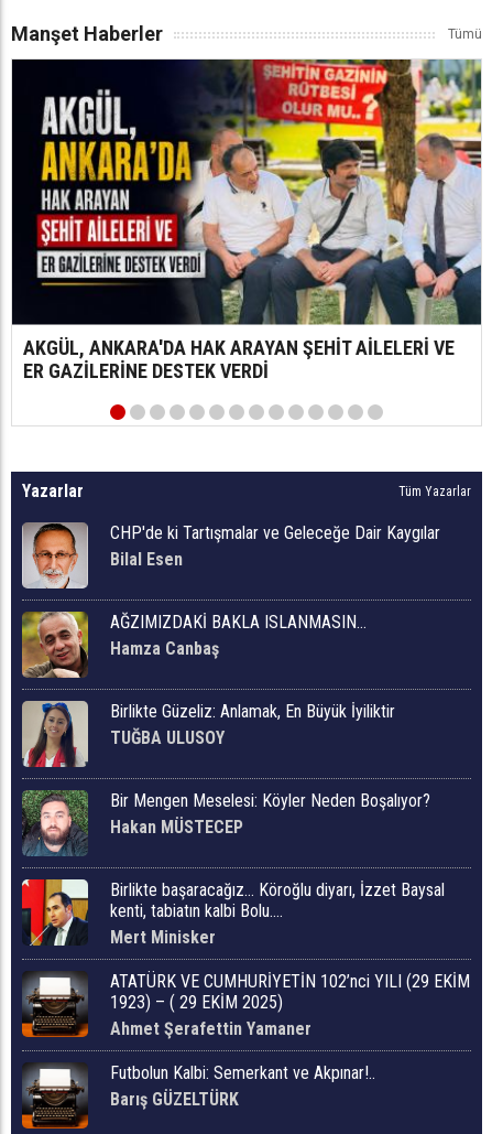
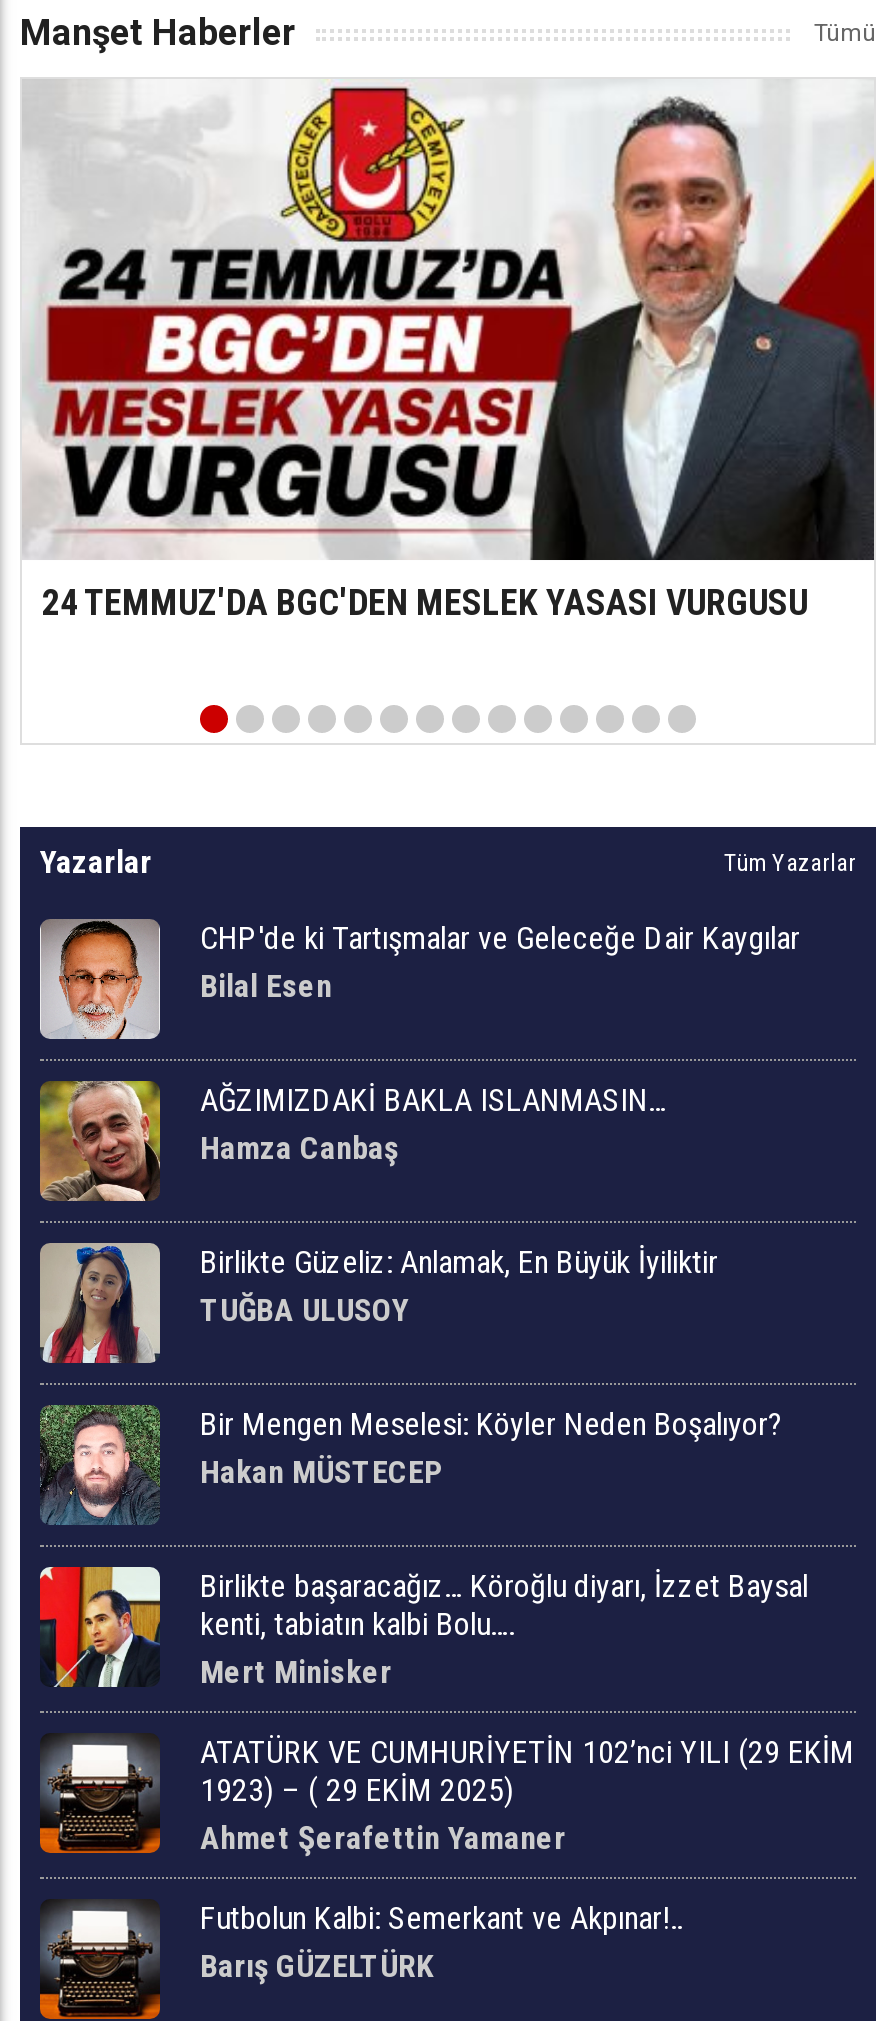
[11,58,482,382] [image] | AKGÜL, ANKARA'DA HAK ARAYAN ŞEHİT AİLELERİ VE | ER GAZİLERİNE DESTEK VERDİ -> [22,79,876,623] [image] | 24 TEMMUZ'DA BGC'DEN MESLEK YASASI VURGUSU

